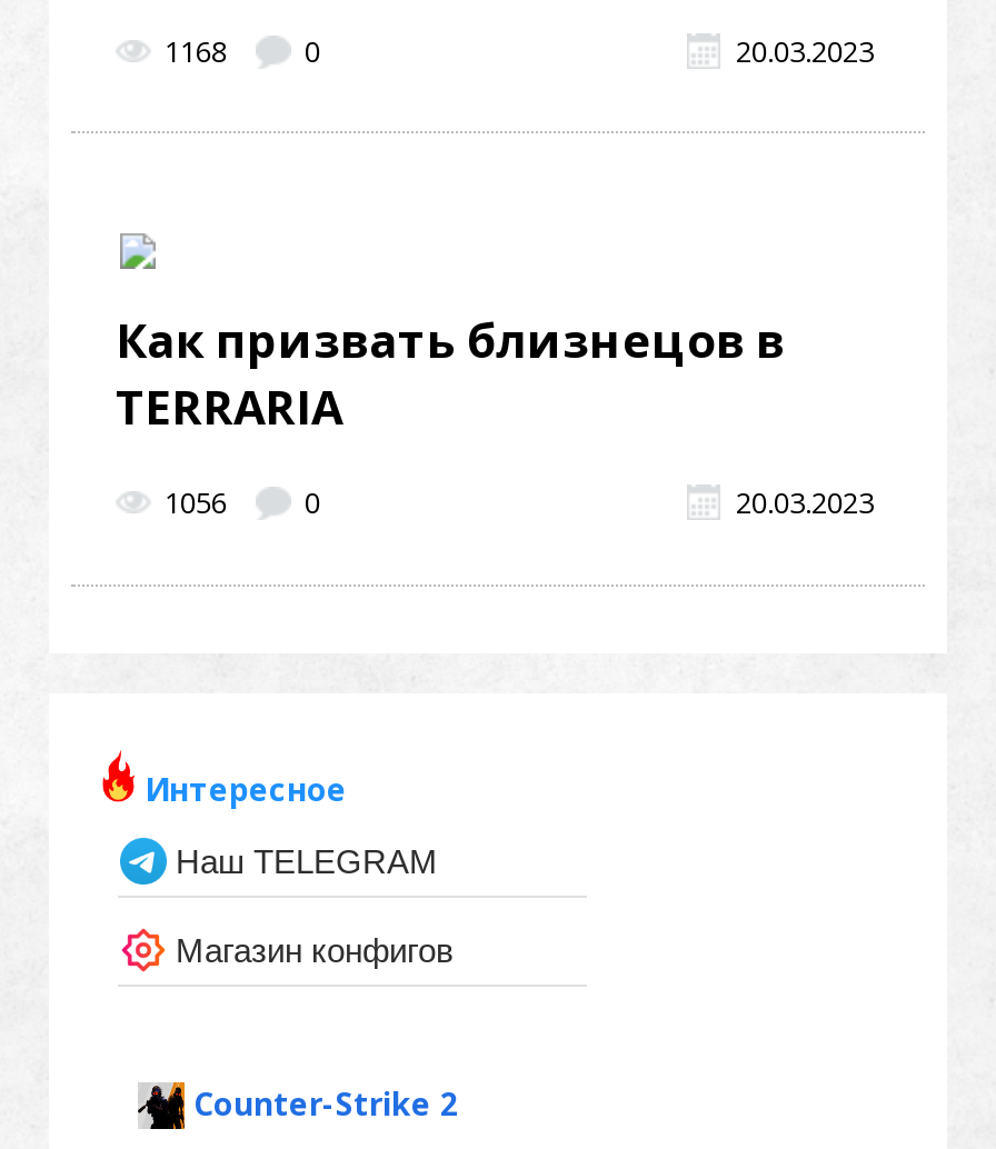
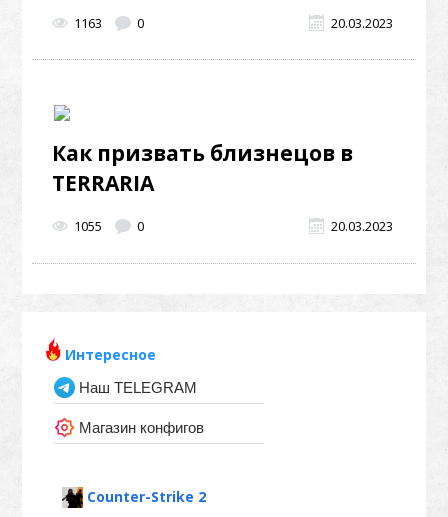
[165,31,320,71] 1168 0 -> [74,14,144,32] 1163 0
[165,482,320,522] 1056 0 -> [74,217,144,235] 1055 0

